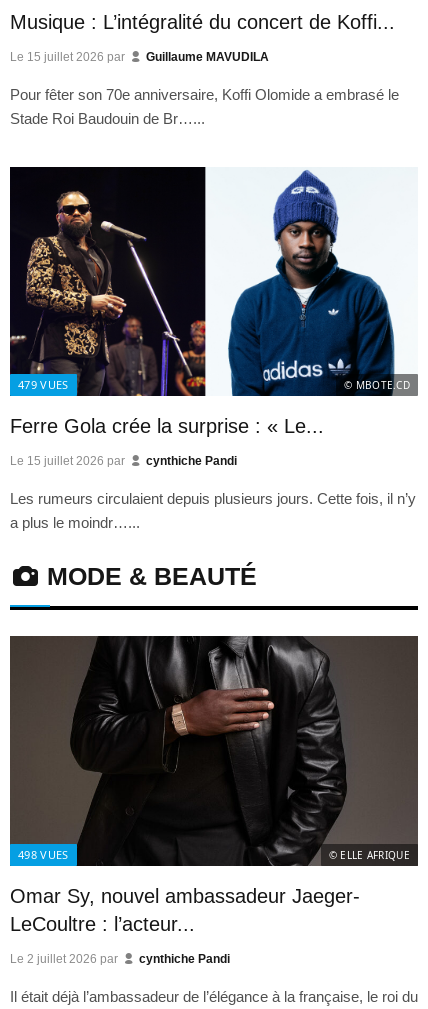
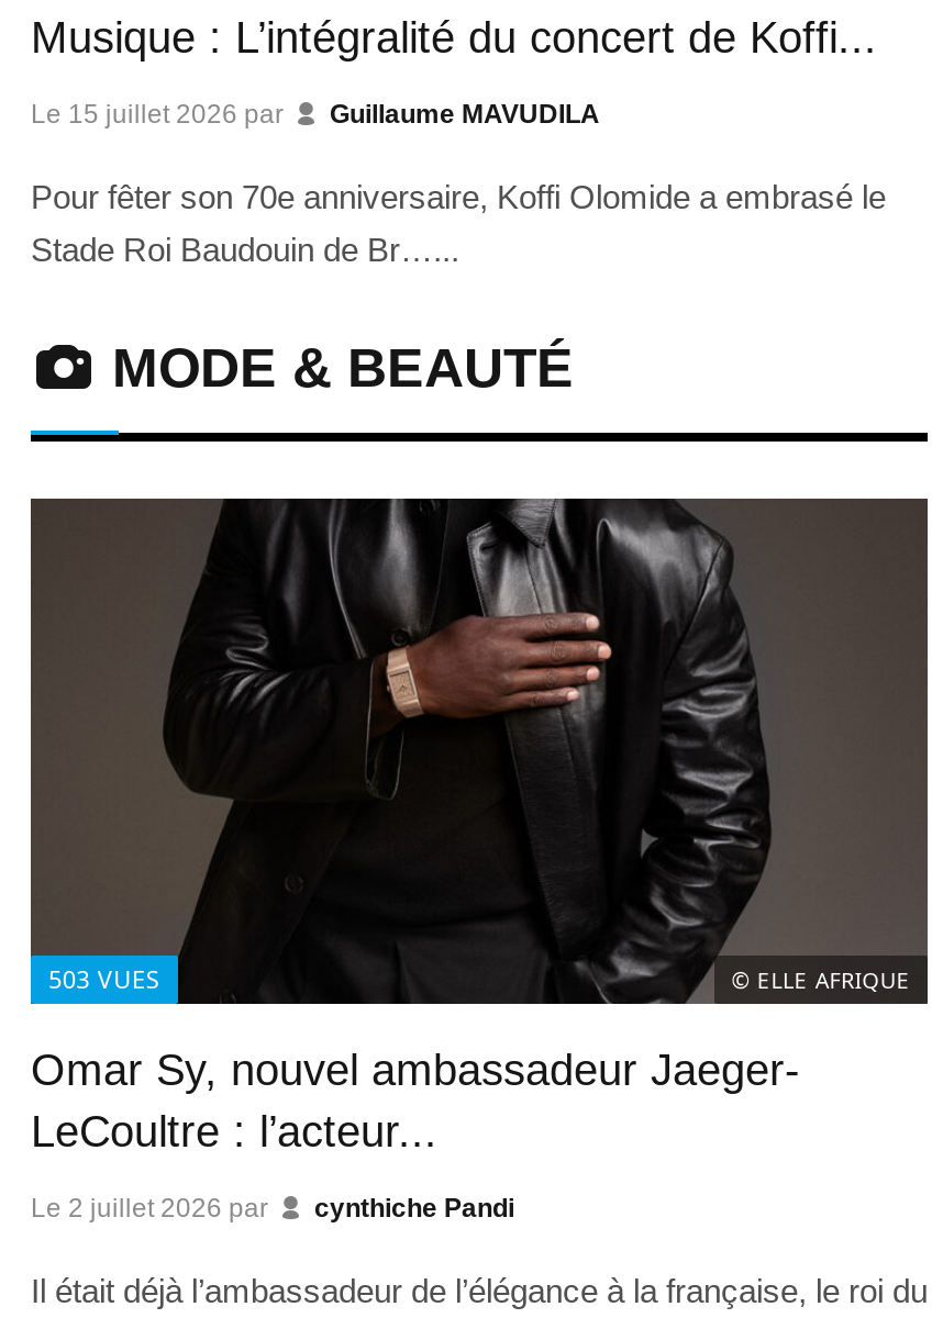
[9,166,416,531] [image] | 479 VUES | © MBOTE.CD | Ferre Gola crée la surprise : « Le... | Le 15 juillet 2026 par | cynthiche Pandi | Les rumeurs circulaient depuis plusieurs jours. Cette fois, il n’y | a plus le moindr…... -> none
[227,169,396,397] [image] -> none
[18,846,69,861] 498 VUES -> [48,961,160,994] 503 VUES

